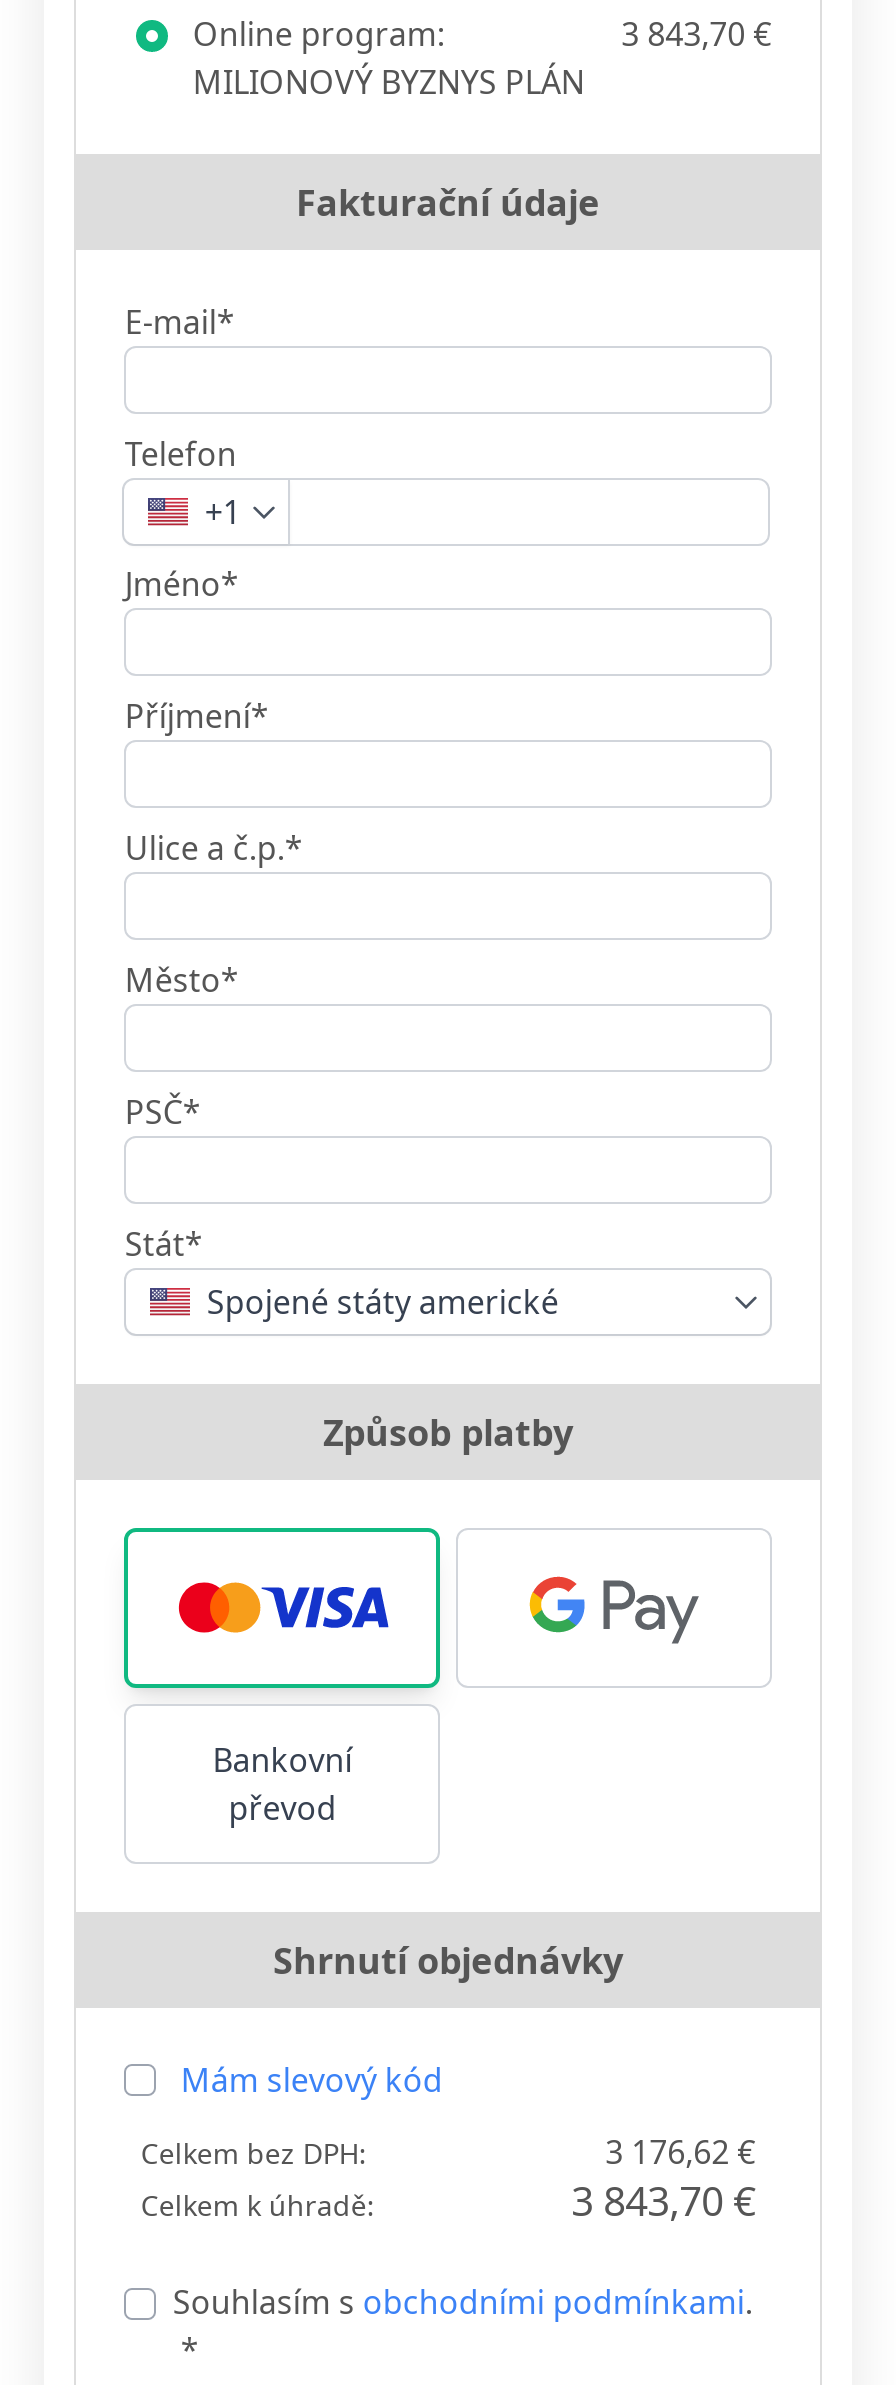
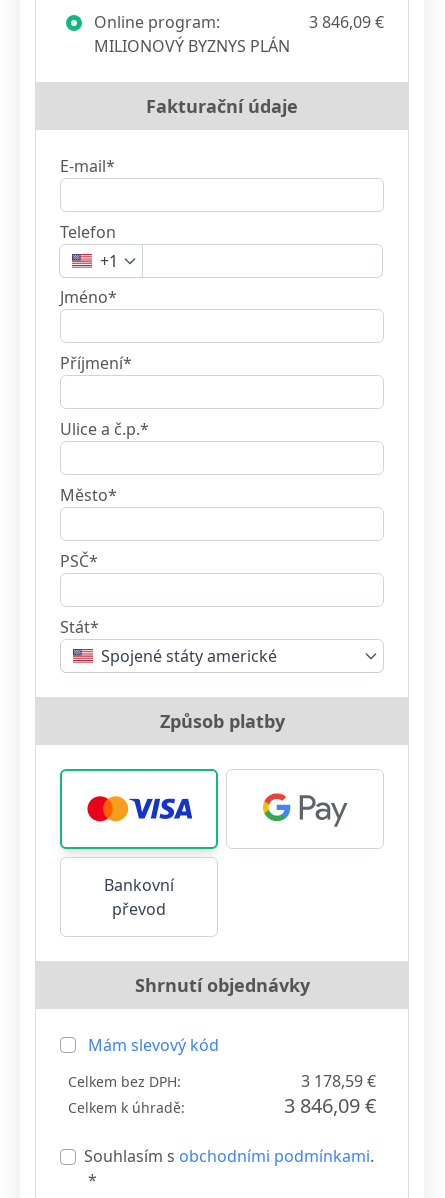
[621,12,771,56] 3 843,70 € -> [309,11,384,33] 3 846,09 €
[605,2130,755,2174] 3 176,62 € -> [301,1070,376,1092] 3 178,59 €
[571,2174,755,2228] 3 843,70 € -> [284,1092,376,1119] 3 846,09 €

